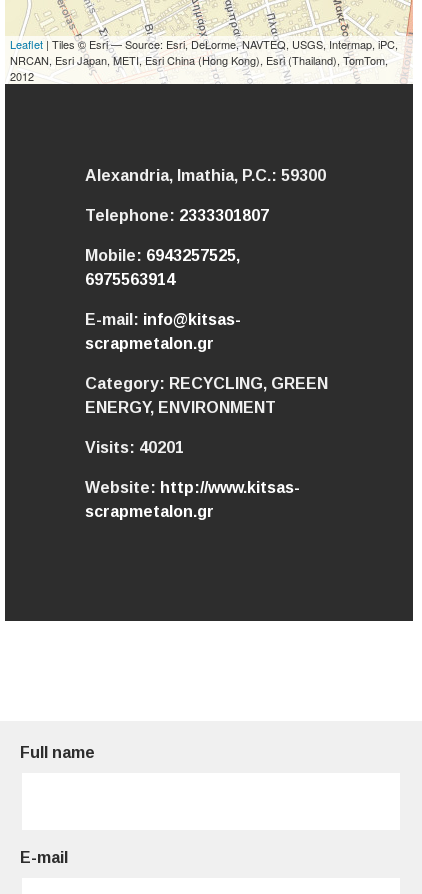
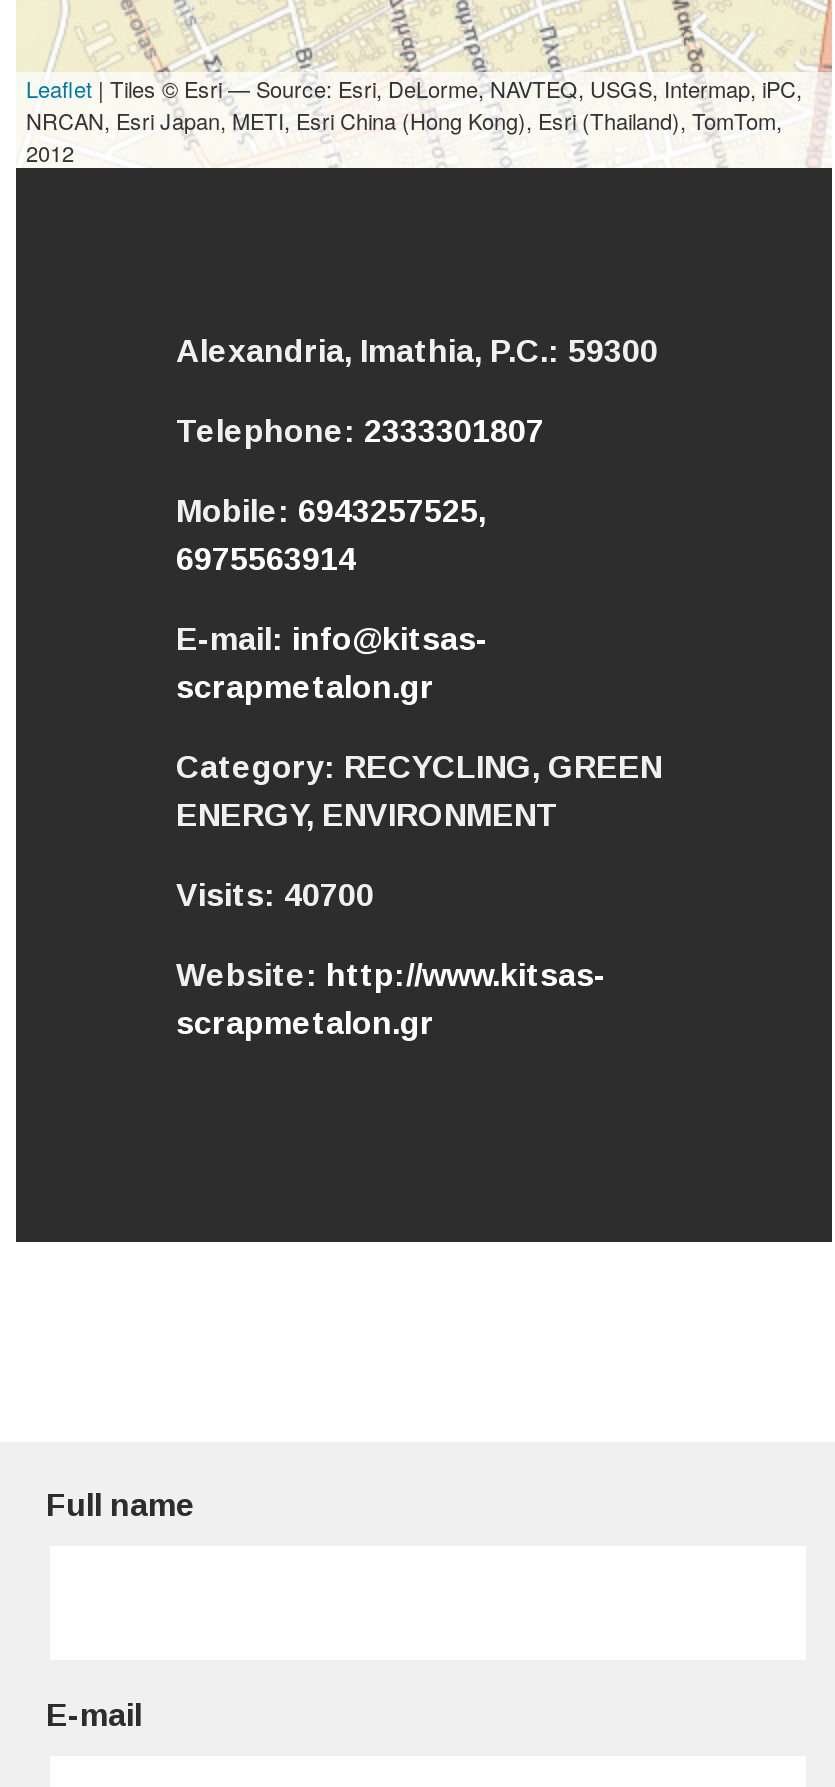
[85,439,184,456] Visits: 40201 -> [176,878,374,912] Visits: 40700

